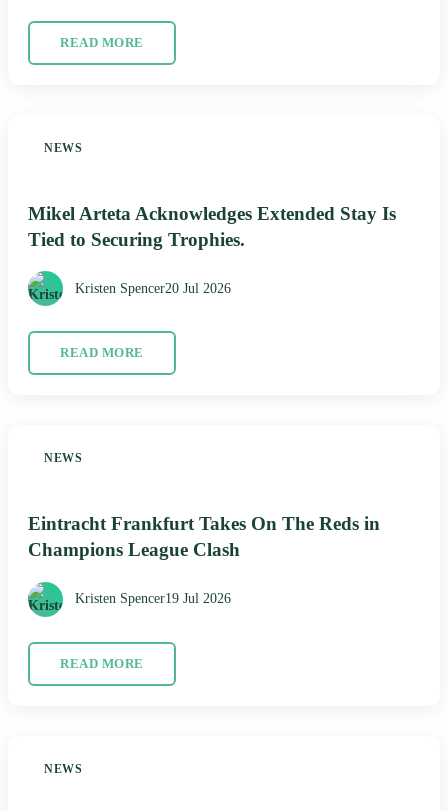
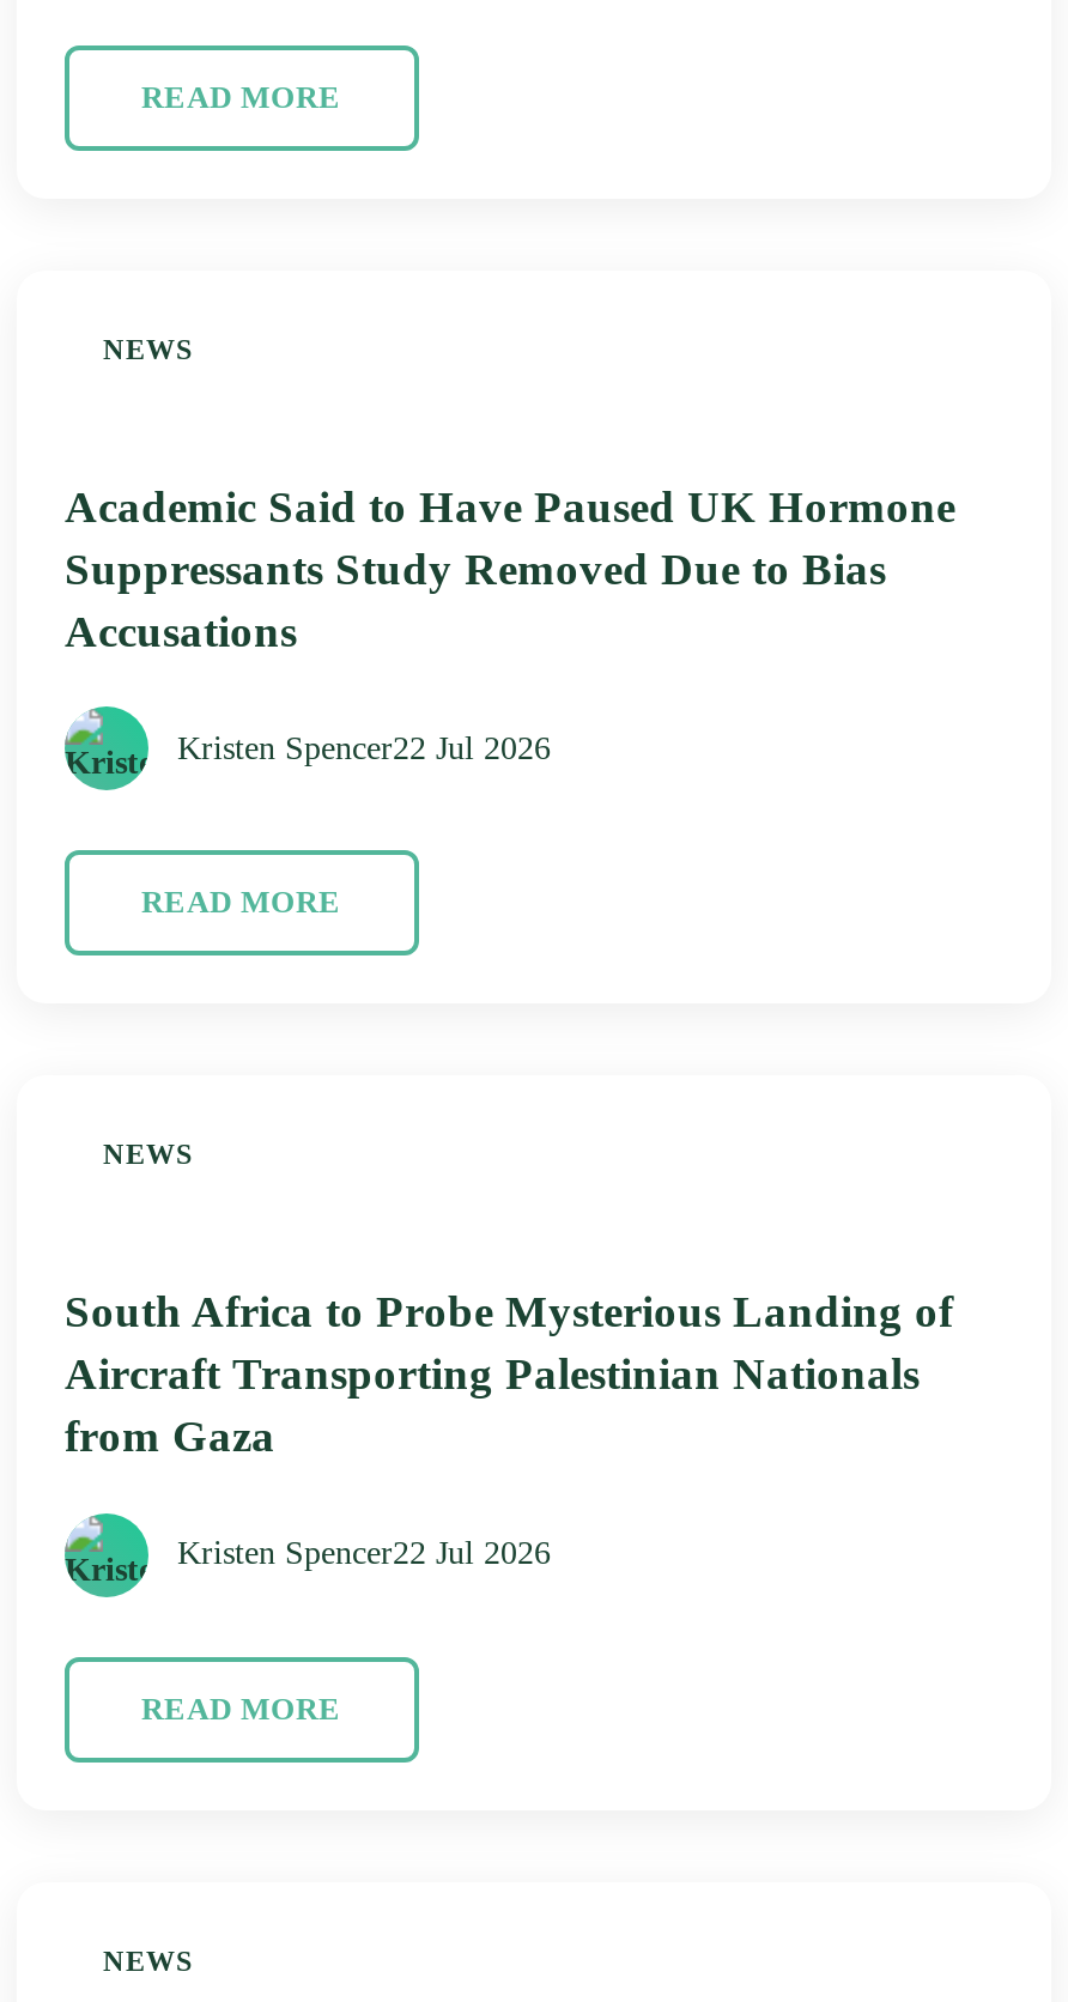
[28,203,396,250] Mikel Arteta Acknowledges Extended Stay Is | Tied to Securing Trophies. -> [65,480,955,655] Academic Said to Have Paused UK Hormone | Suppressants Study Removed Due to Bias | Accusations
[75,281,231,296] Kristen Spencer20 Jul 2026 -> [177,730,551,766] Kristen Spencer22 Jul 2026
[28,513,380,560] Eintracht Frankfurt Takes On The Reds in | Champions League Clash -> [65,1286,953,1461] South Africa to Probe Mysterious Landing of | Aircraft Transporting Palestinian Nationals | from Gaza
[75,591,231,606] Kristen Spencer19 Jul 2026 -> [177,1536,551,1571] Kristen Spencer22 Jul 2026

